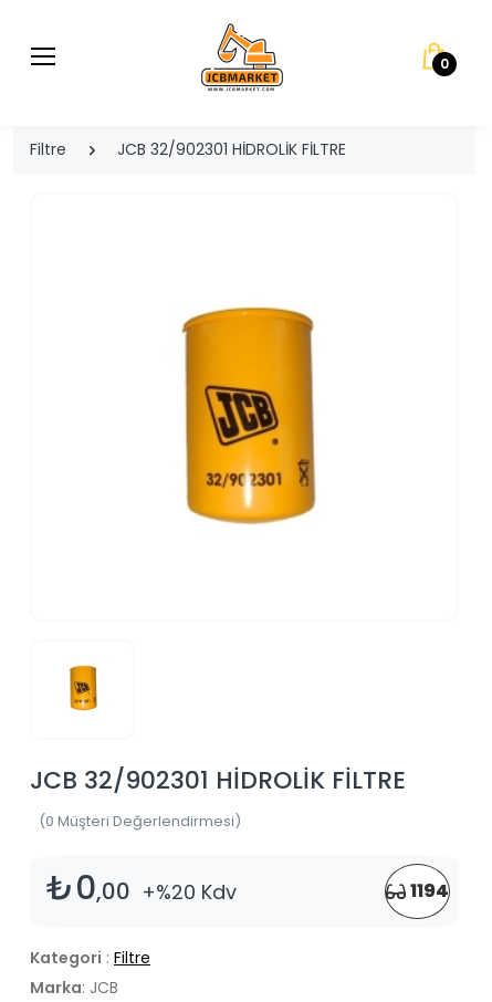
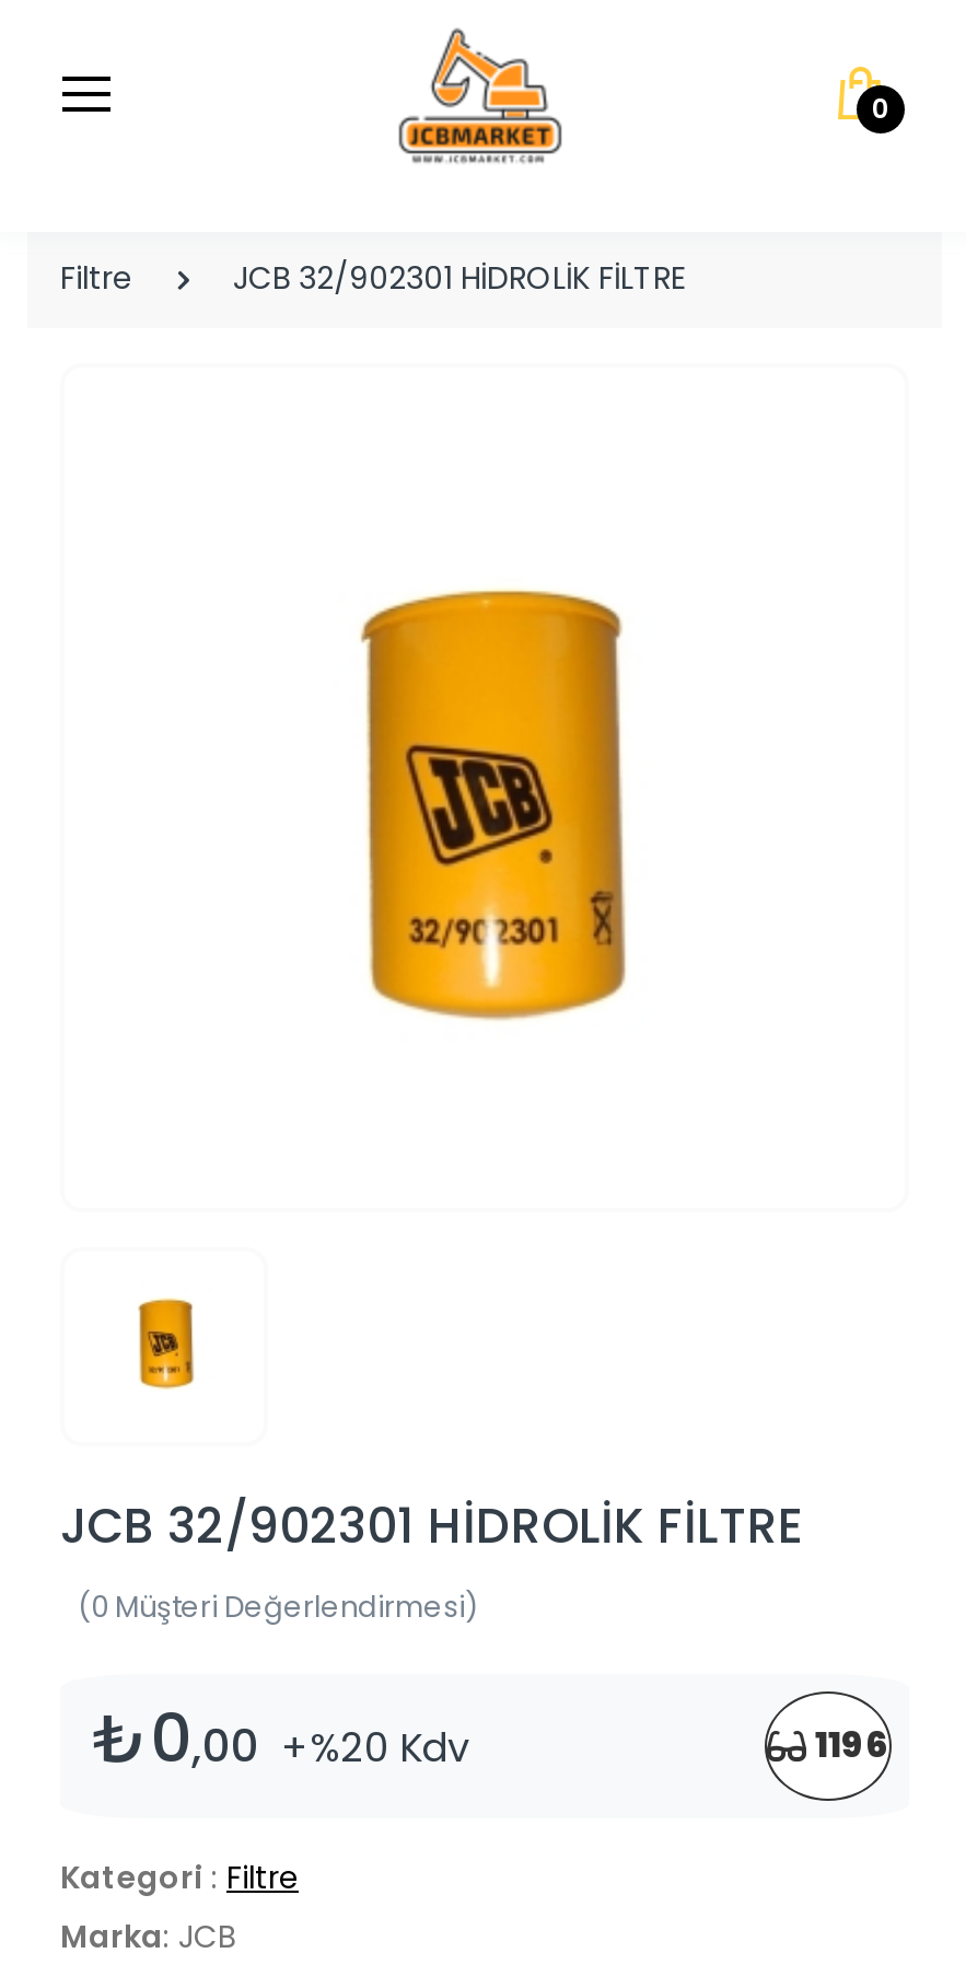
[410,878,449,903] 1194 -> [815,1719,889,1769] 1196

